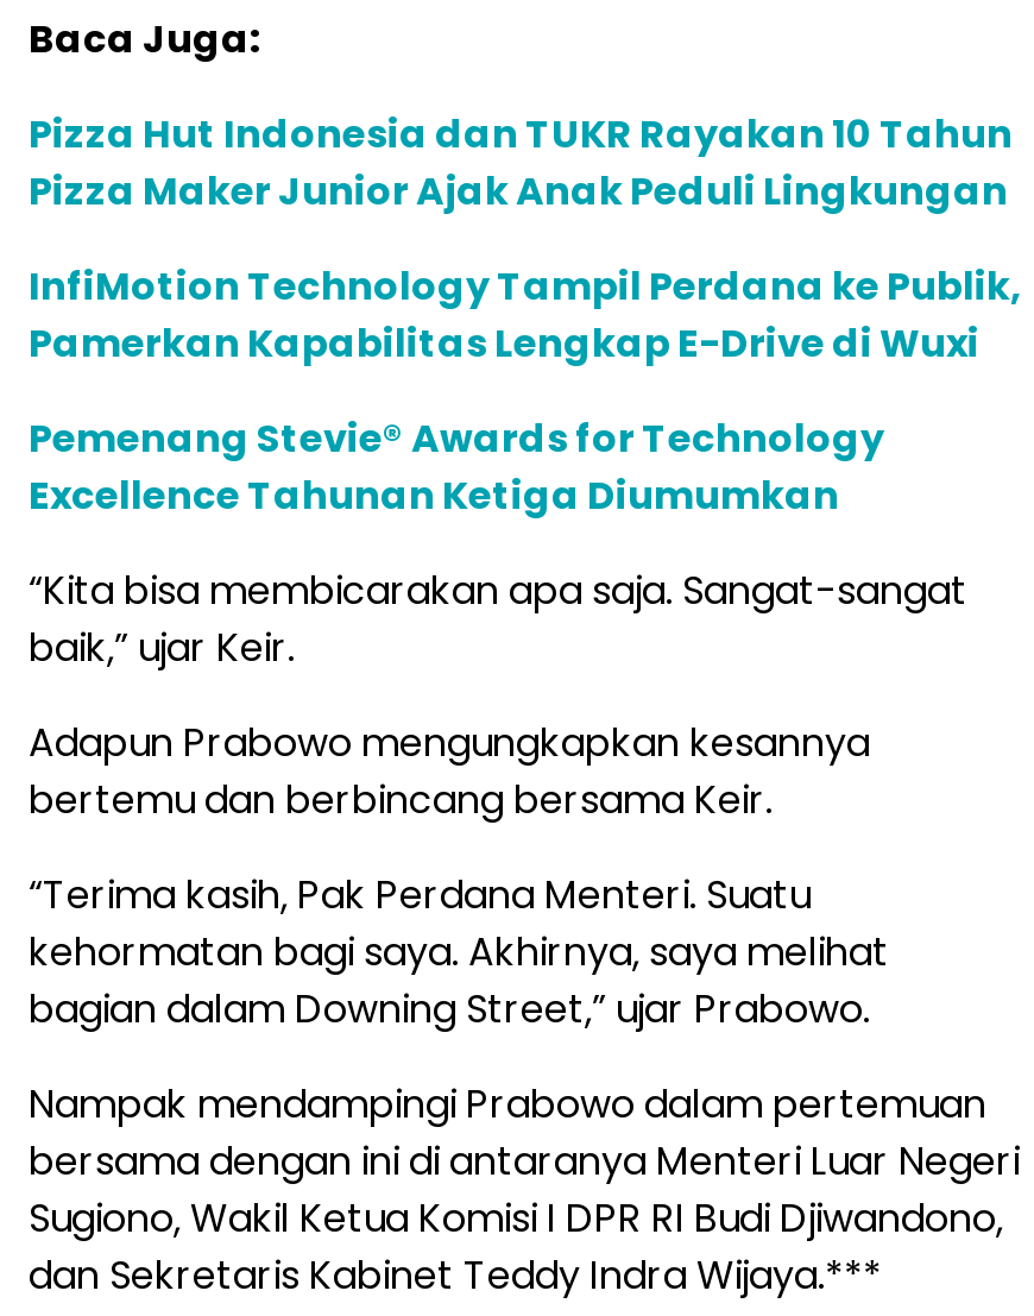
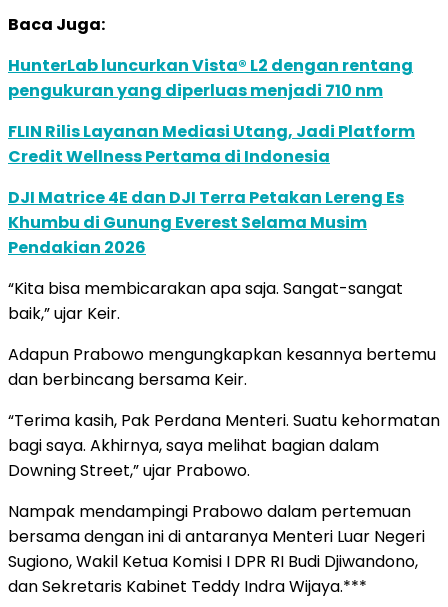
[29,107,1013,219] Pizza Hut Indonesia dan TUKR Rayakan 10 Tahun | Pizza Maker Junior Ajak Anak Peduli Lingkungan -> [8,54,413,102] HunterLab luncurkan Vista® L2 dengan rentang | pengukuran yang diperluas menjadi 710 nm
[29,259,1022,371] InfiMotion Technology Tampil Perdana ke Publik, | Pamerkan Kapabilitas Lengkap E-Drive di Wuxi -> [8,120,415,168] FLIN Rilis Layanan Mediasi Utang, Jadi Platform | Credit Wellness Pertama di Indonesia
[29,411,884,523] Pemenang Stevie® Awards for Technology | Excellence Tahunan Ketiga Diumumkan -> [8,186,404,259] DJI Matrice 4E dan DJI Terra Petakan Lereng Es | Khumbu di Gunung Everest Selama Musim | Pendakian 2026

